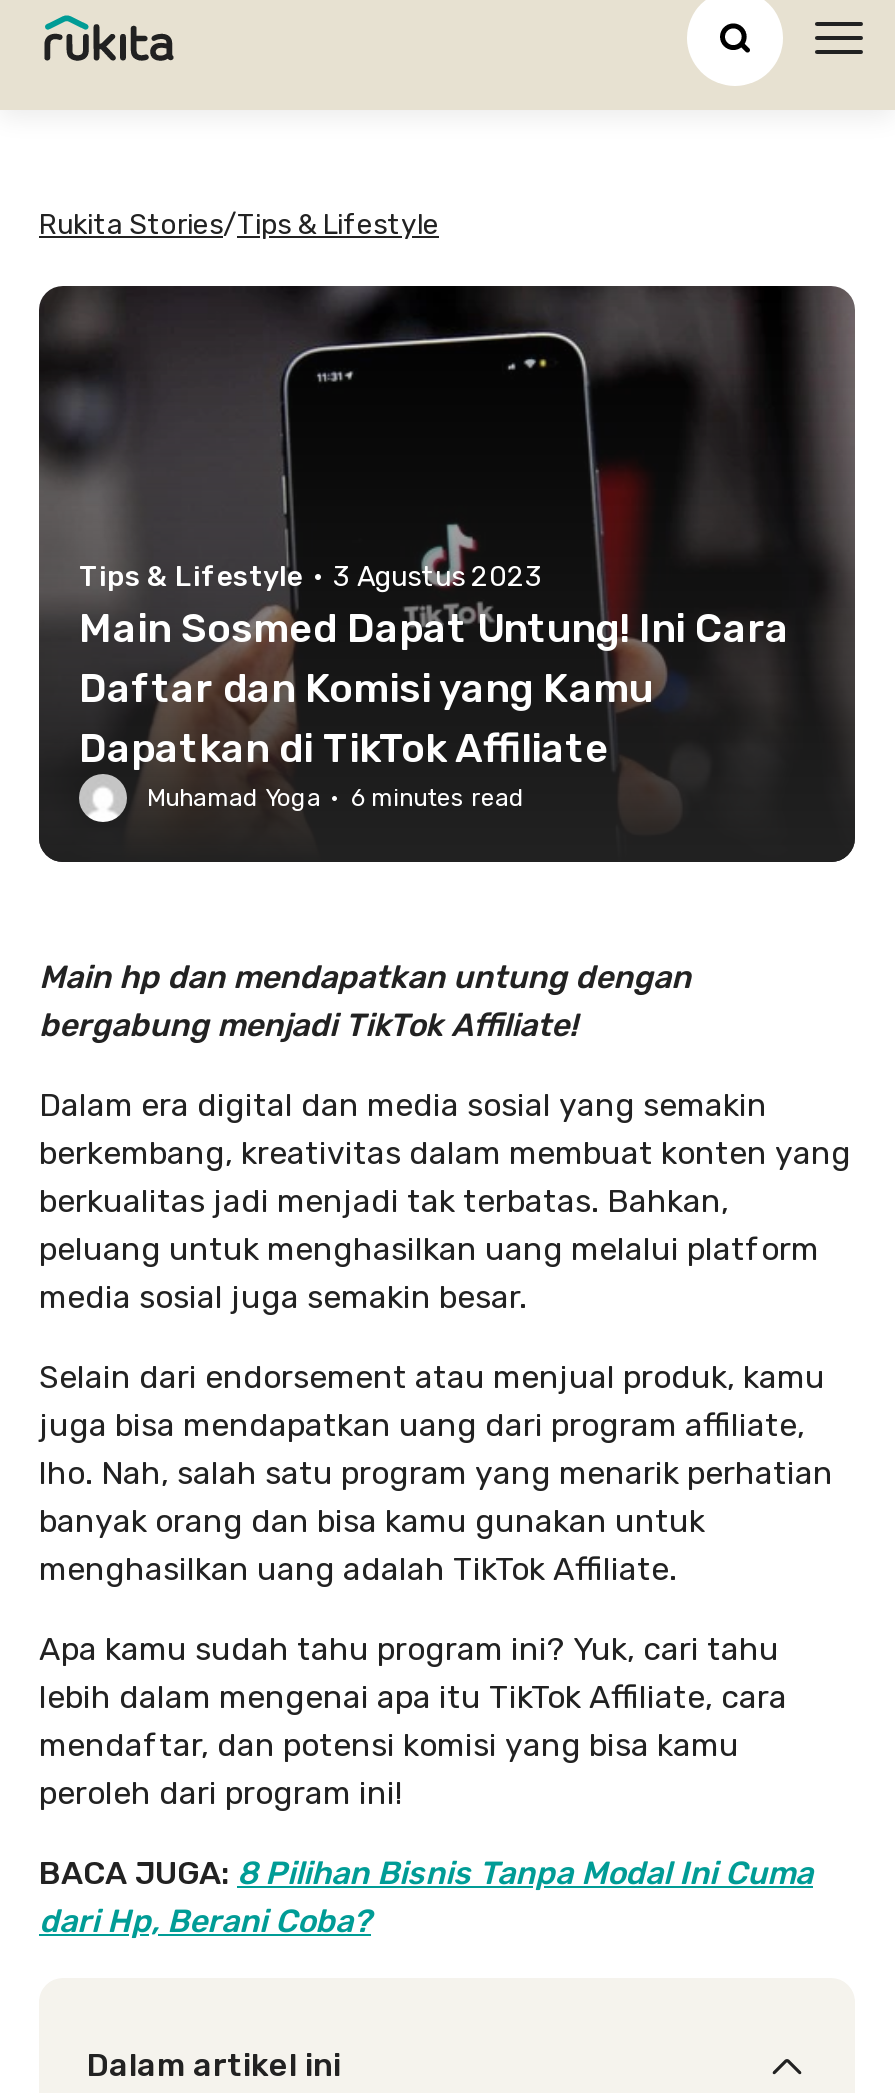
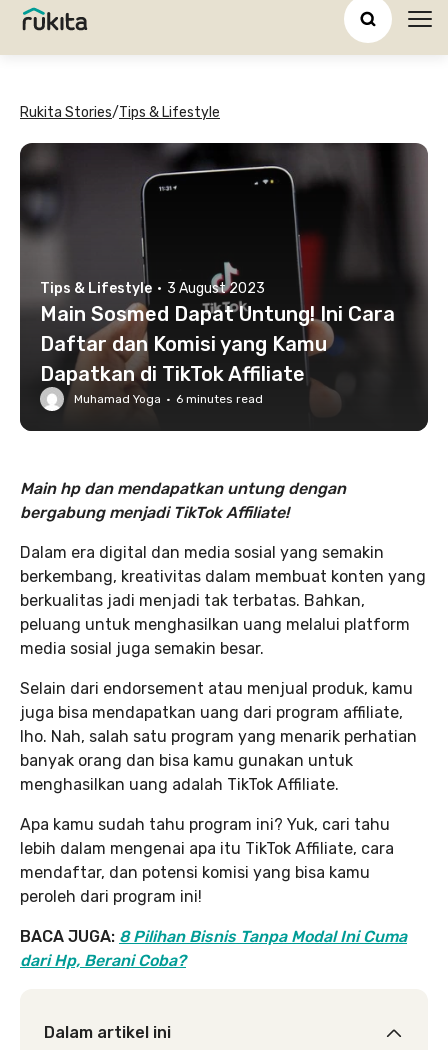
[79,560,543,594] Tips & Lifestyle · 3 Agustus 2023 -> [40,280,265,297] Tips & Lifestyle · 3 August 2023

